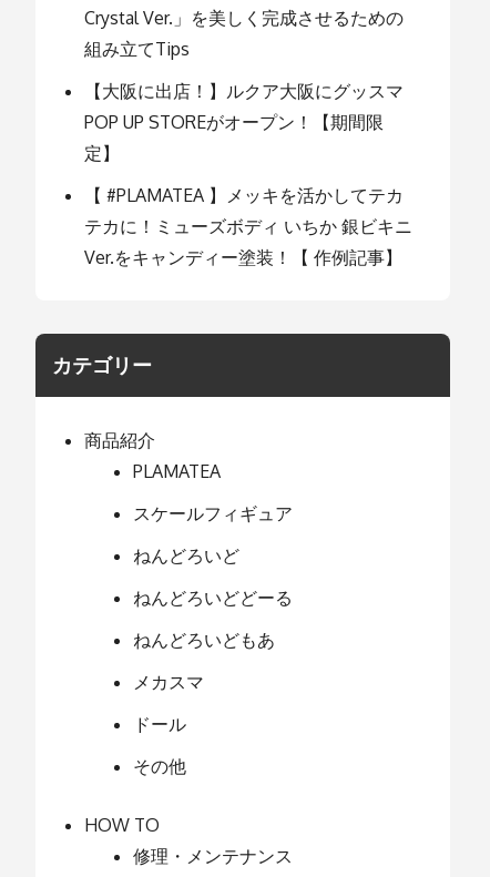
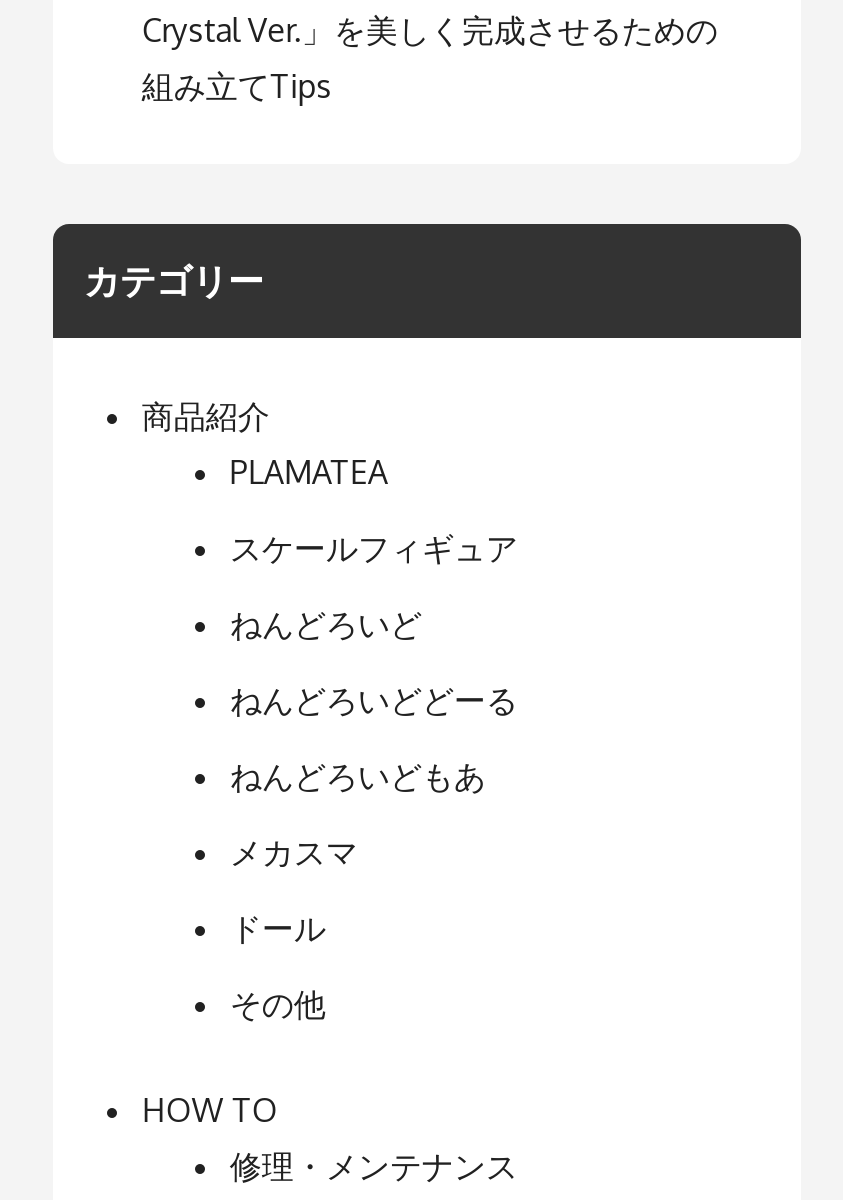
[85,80,413,269] 【大阪に出店！】ルクア大阪にグッスマ | POP UP STOREがオープン！【期間限 | 定】 | 【 #PLAMATEA 】メッキを活かしてテカ | テカに！ミューズボディ いちか 銀ビキニ | Ver.をキャンディー塗装！【 作例記事】 -> none

